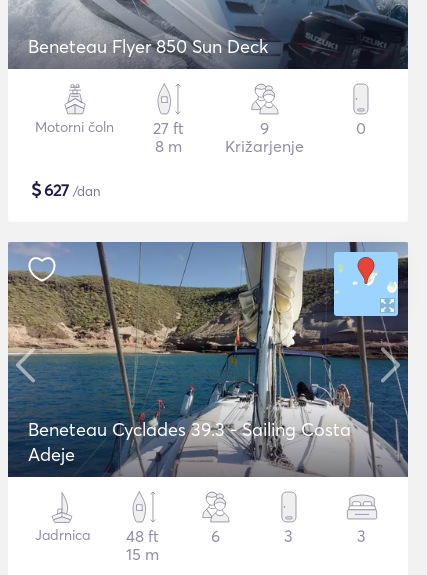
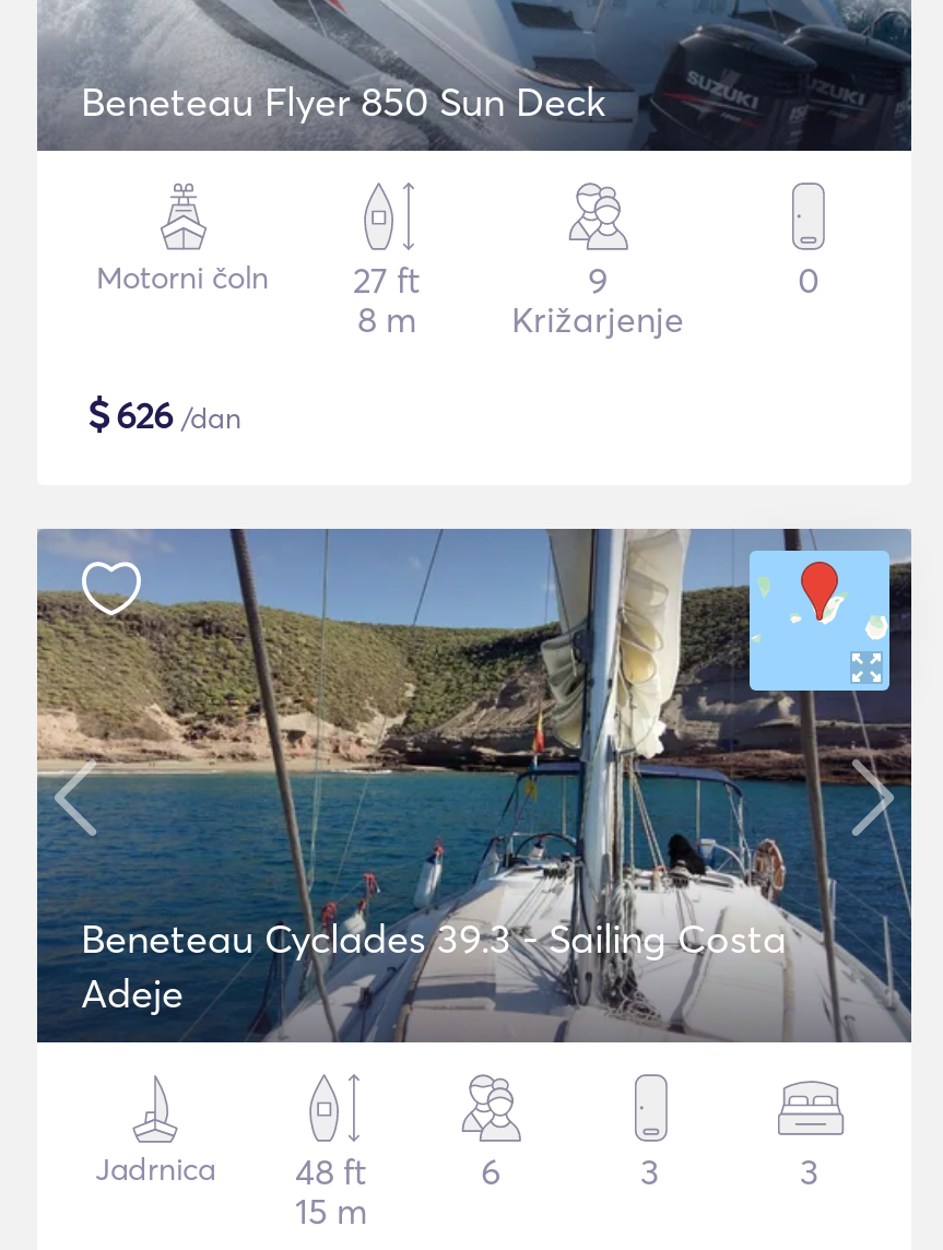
[31,178,100,201] $627 /dan -> [87,389,240,439] $626 /dan

